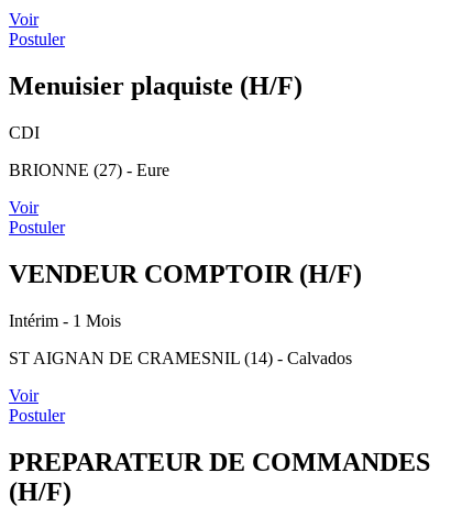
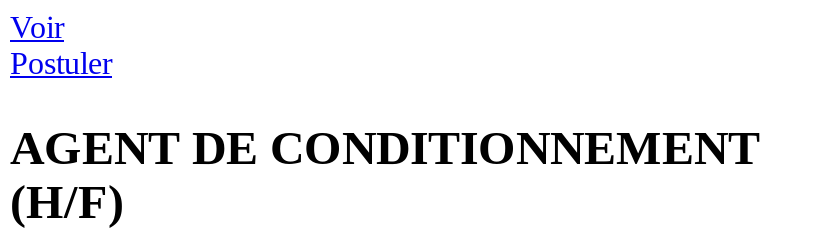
[9,72,430,476] Menuisier plaquiste (H/F) | CDI | BRIONNE (27) - Eure | Voir | Postuler | VENDEUR COMPTOIR (H/F) | Intérim - 1 Mois | ST AIGNAN DE CRAMESNIL (14) - Calvados | Voir | Postuler | PREPARATEUR DE COMMANDES -> [10,122,760,174] AGENT DE CONDITIONNEMENT

